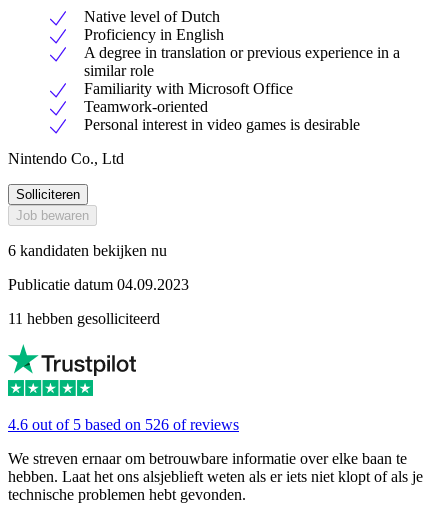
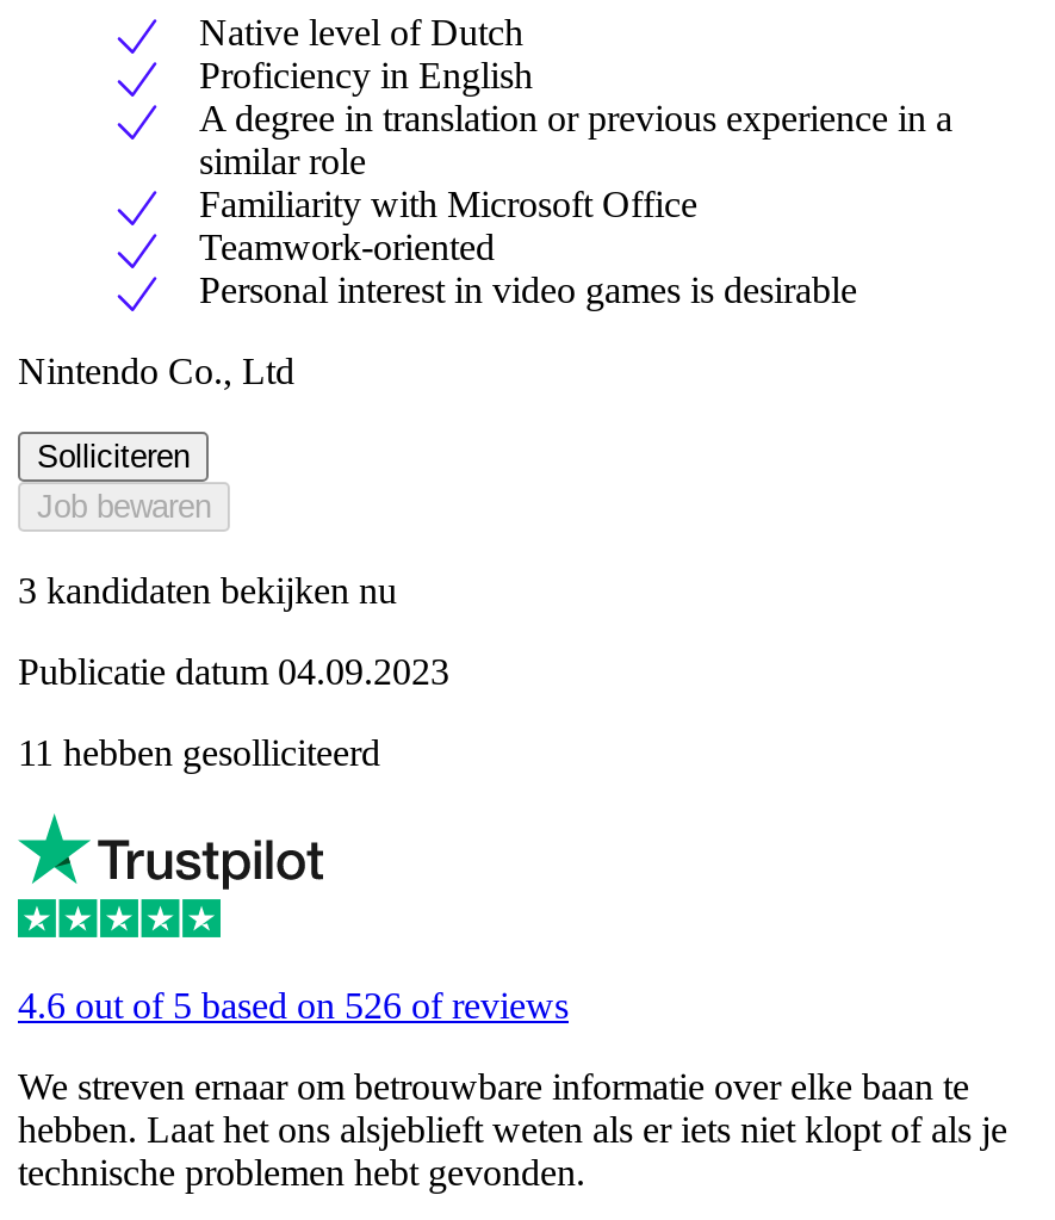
[8,242,167,259] 6 kandidaten bekijken nu -> [18,571,397,611] 3 kandidaten bekijken nu

